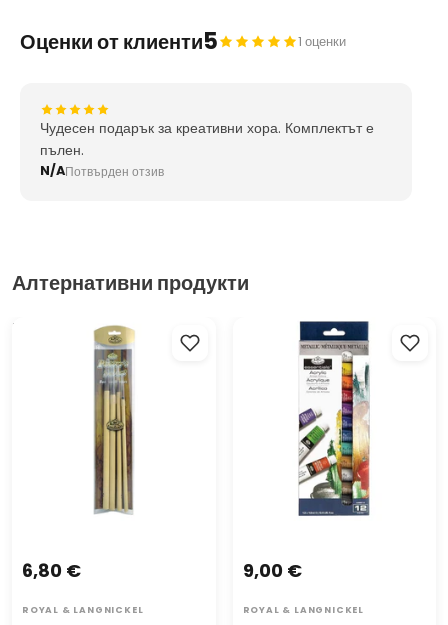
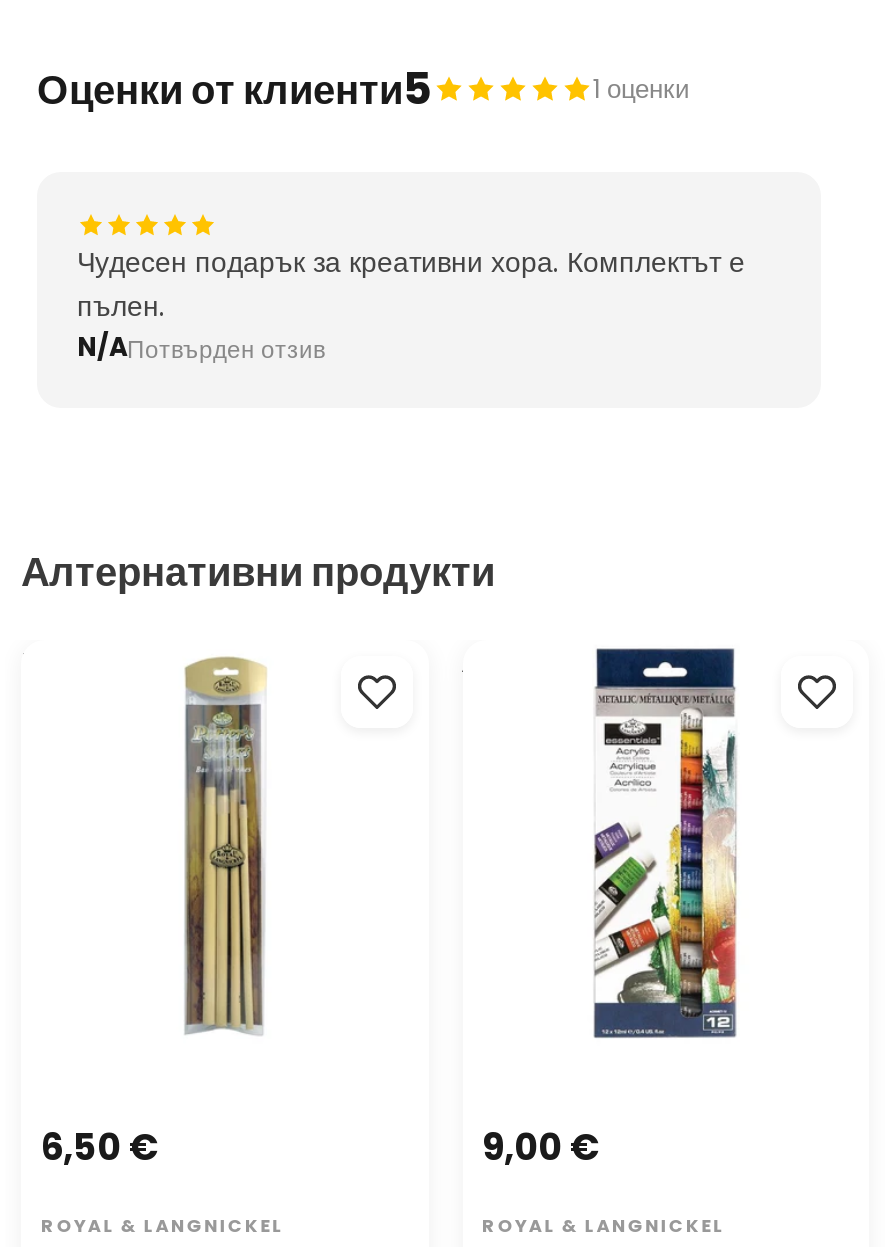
[22,557,81,582] 6,80 € -> [41,1121,159,1171] 6,50 €

